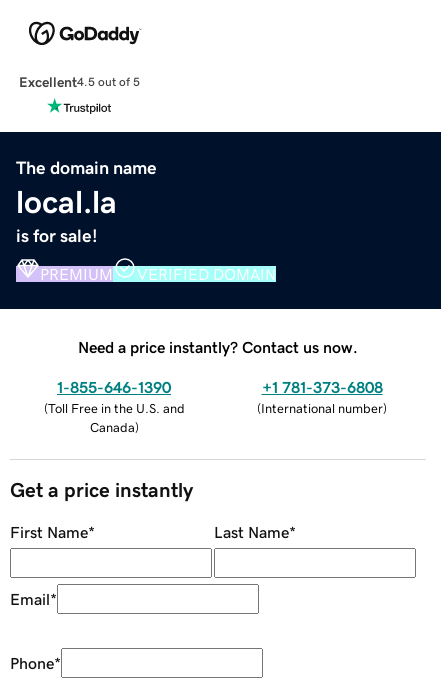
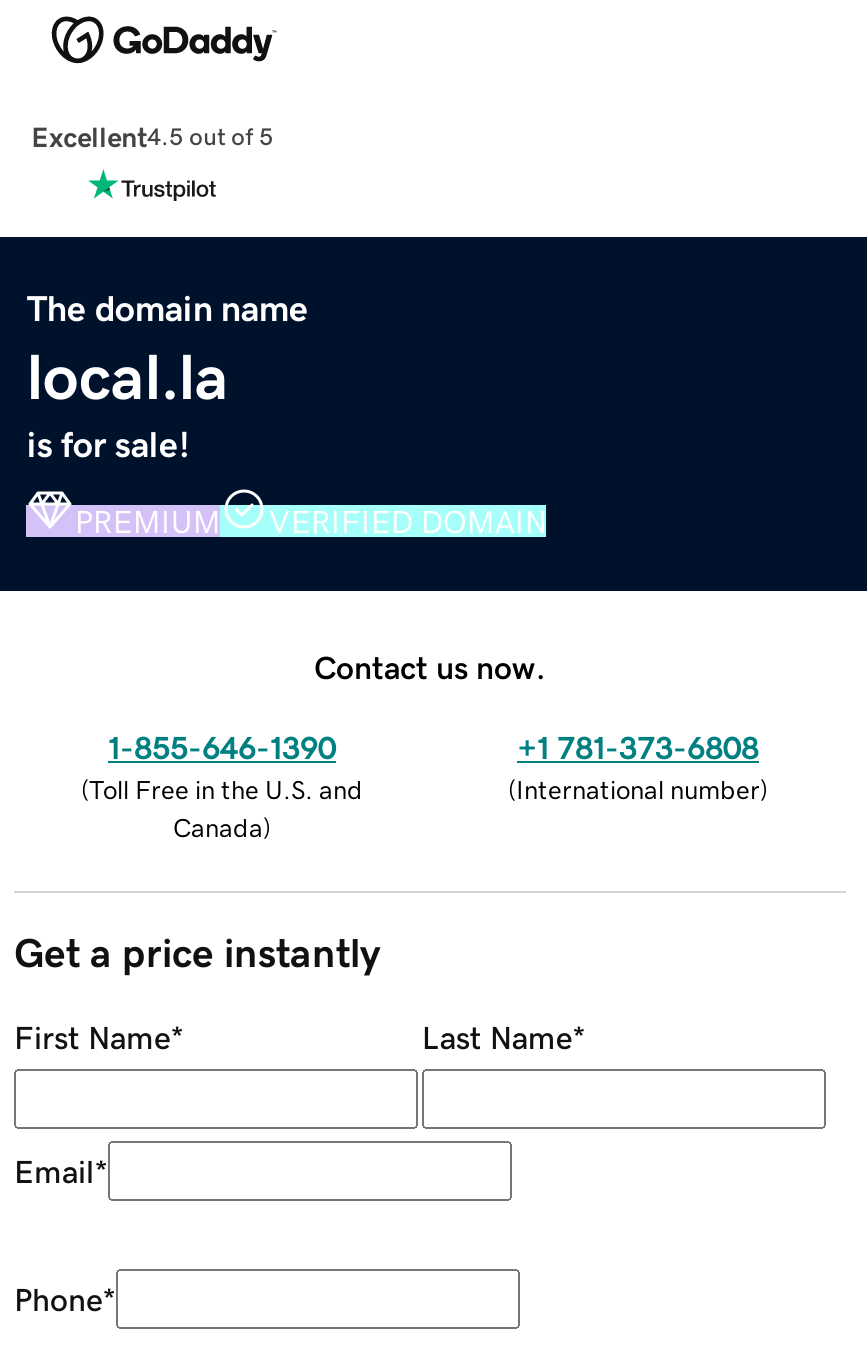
[78,339,358,355] Need a price instantly? Contact us now. -> [314,650,546,682] Contact us now.

